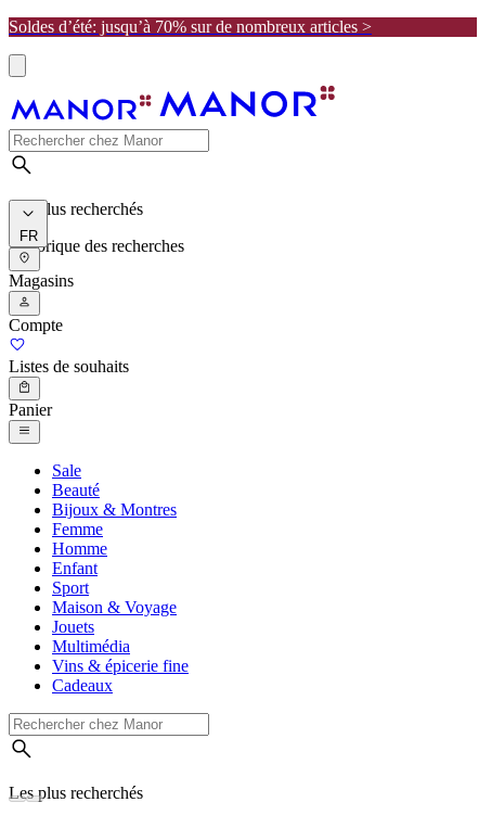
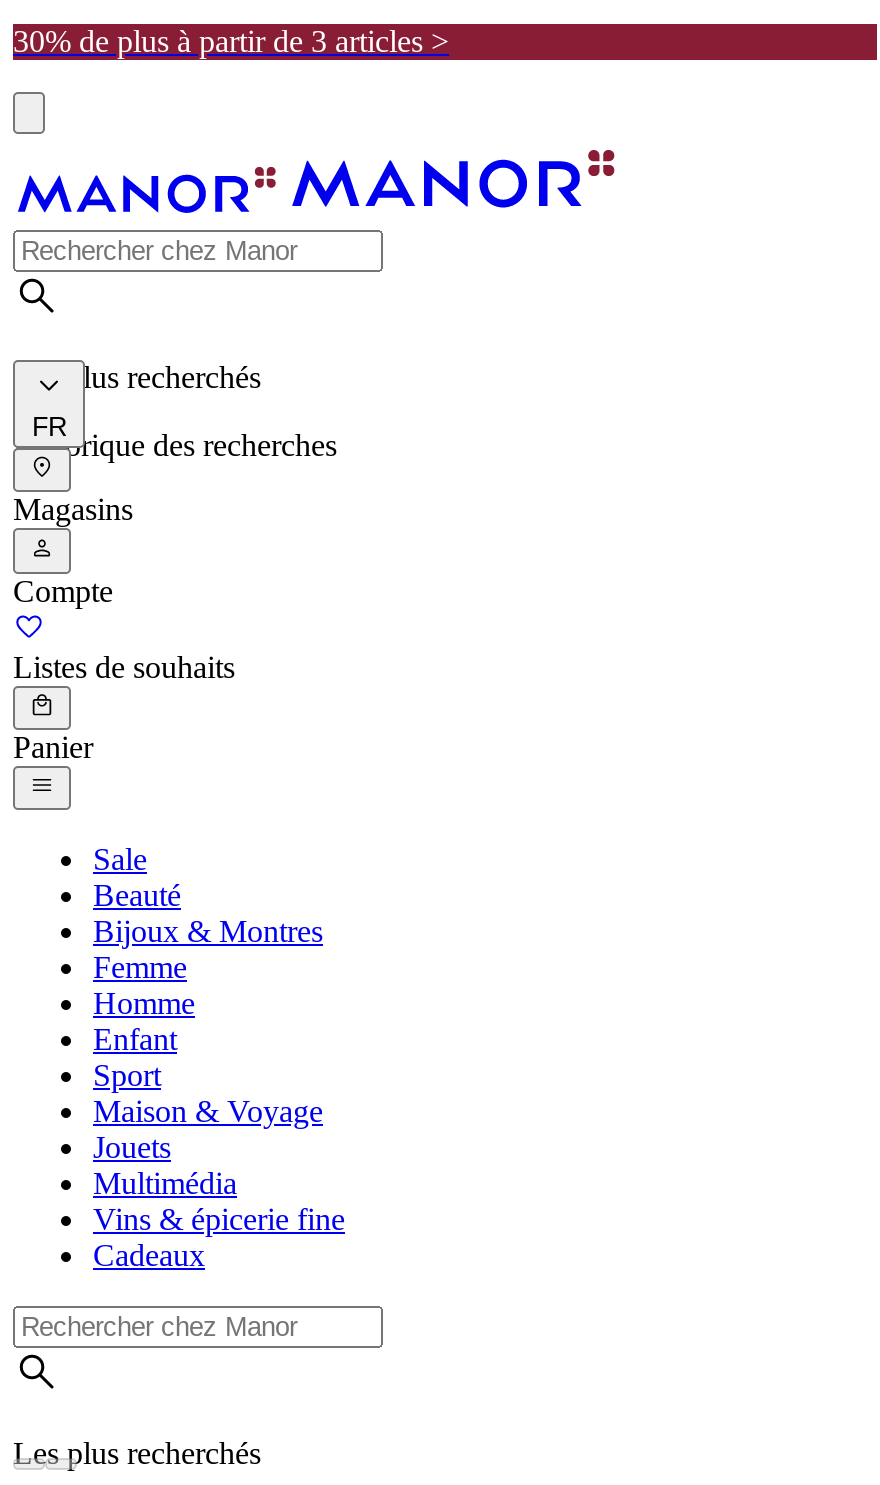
[9,17,372,36] Soldes d’été: jusqu’à 70% sur de nombreux articles > -> [13,24,449,58] 30% de plus à partir de 3 articles >

